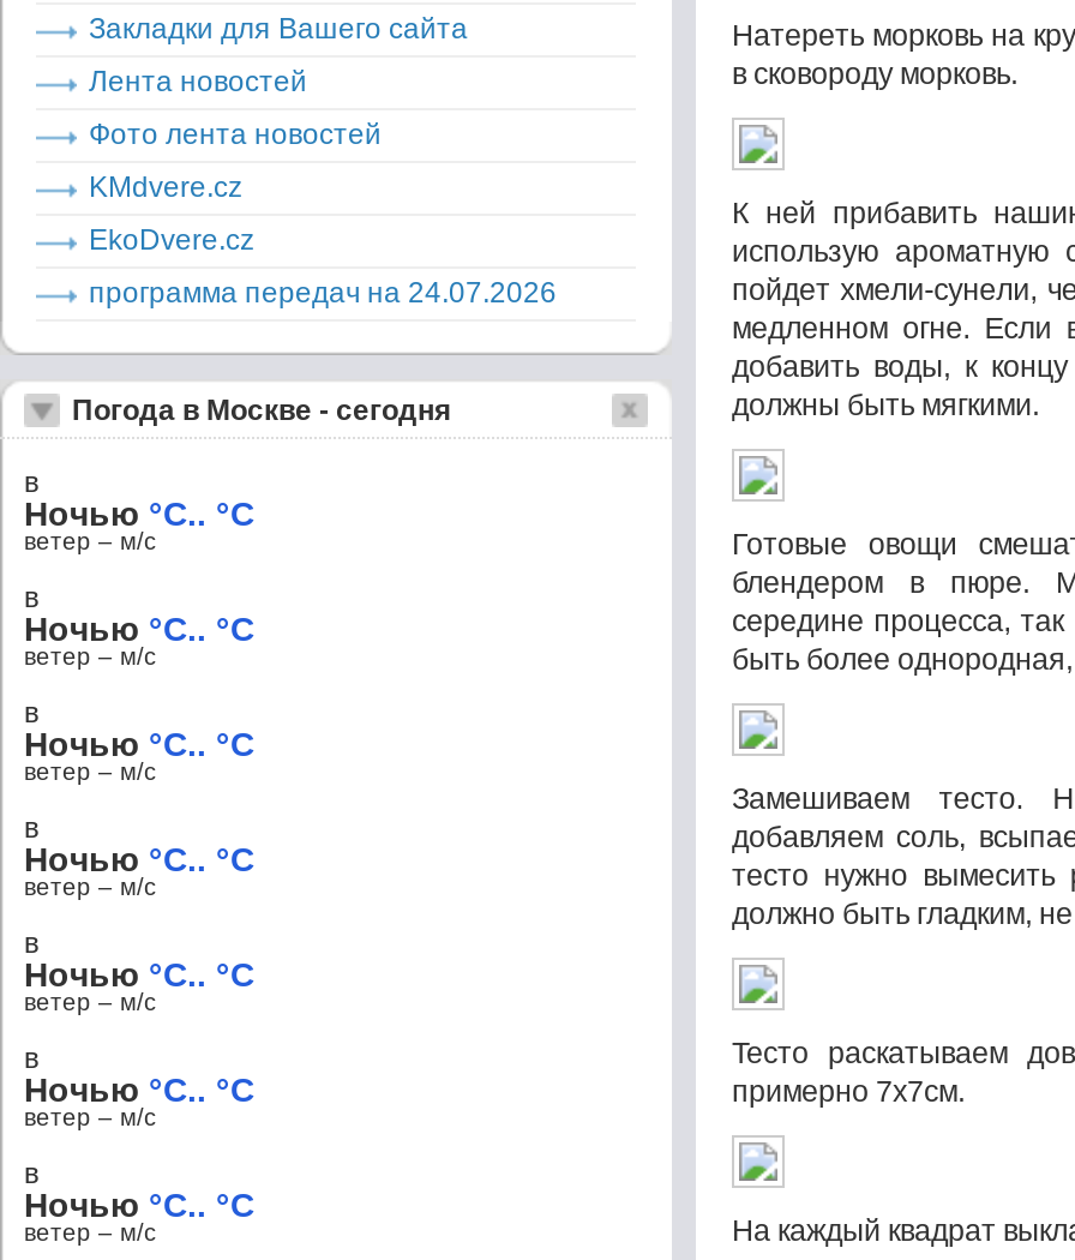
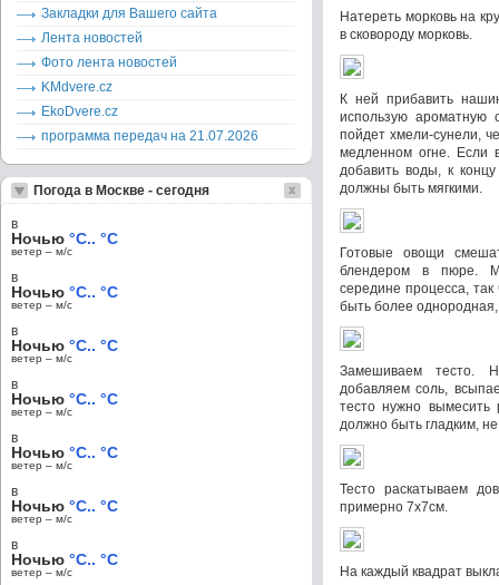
[89,276,557,310] программа передач на 24.07.2026 -> [41,128,258,144] программа передач на 21.07.2026

